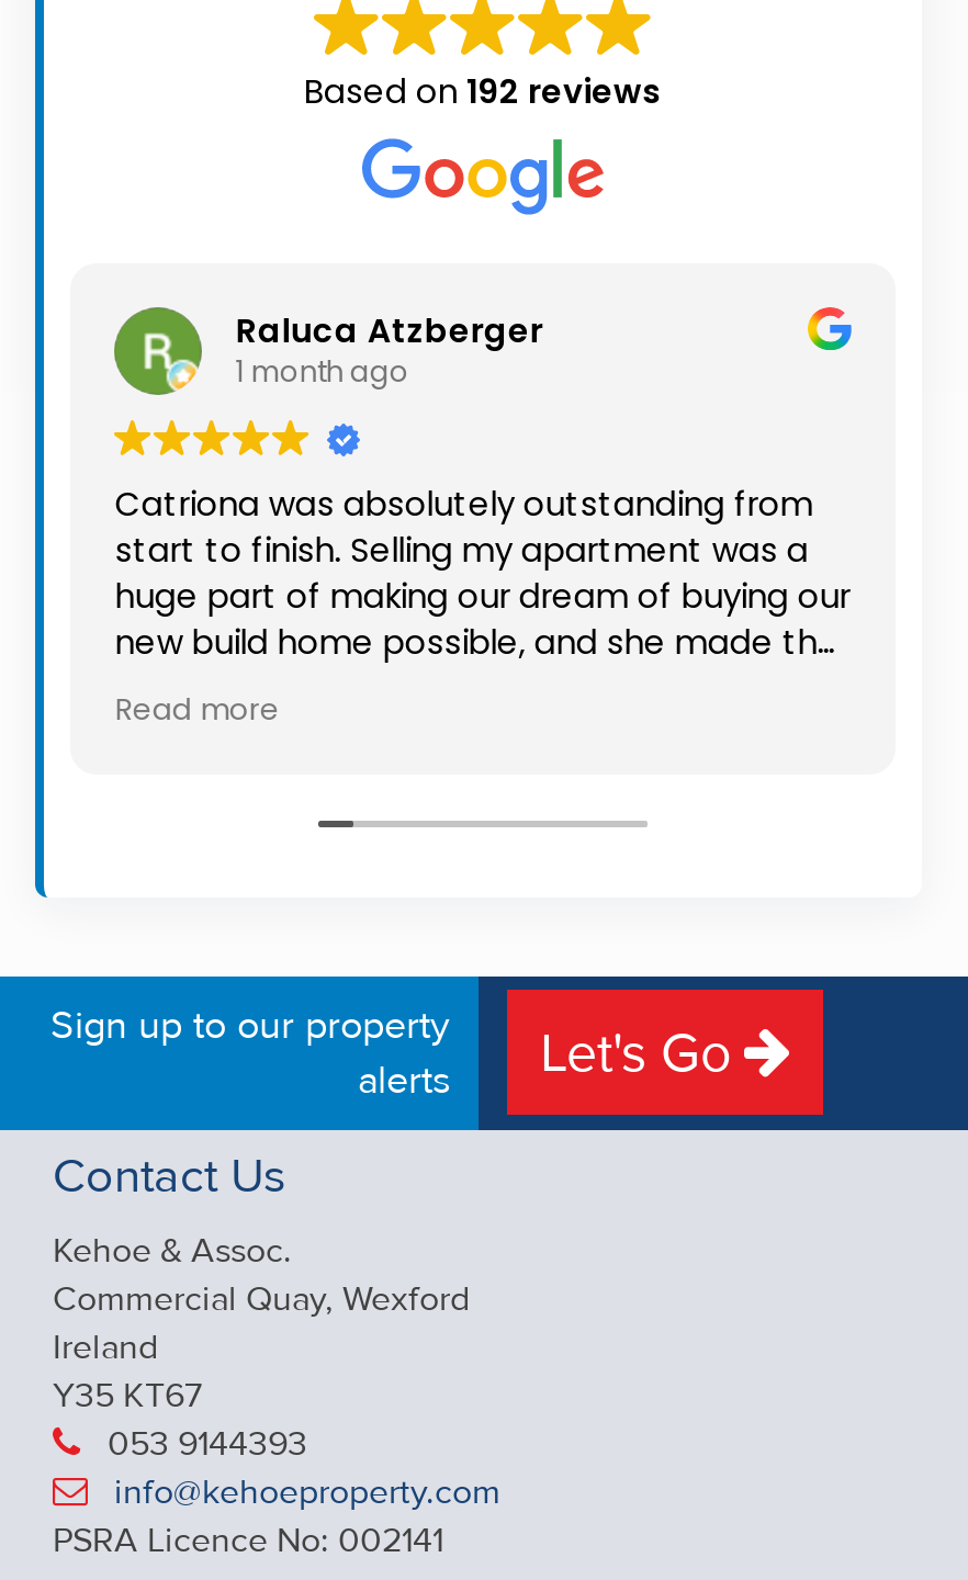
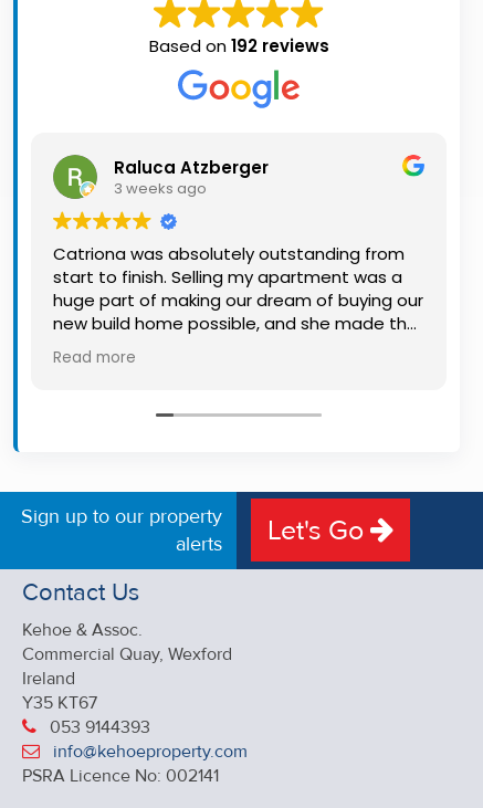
[236,351,409,393] 1 month ago -> [114,177,207,198] 3 weeks ago

